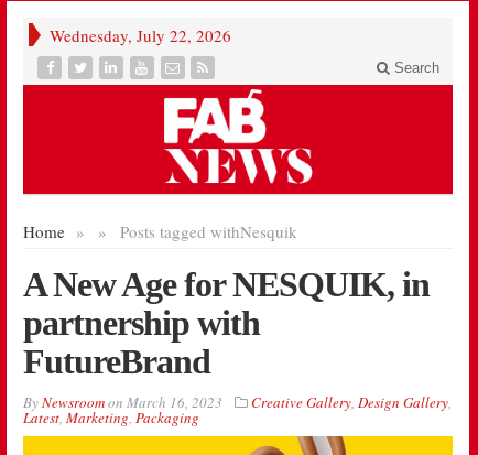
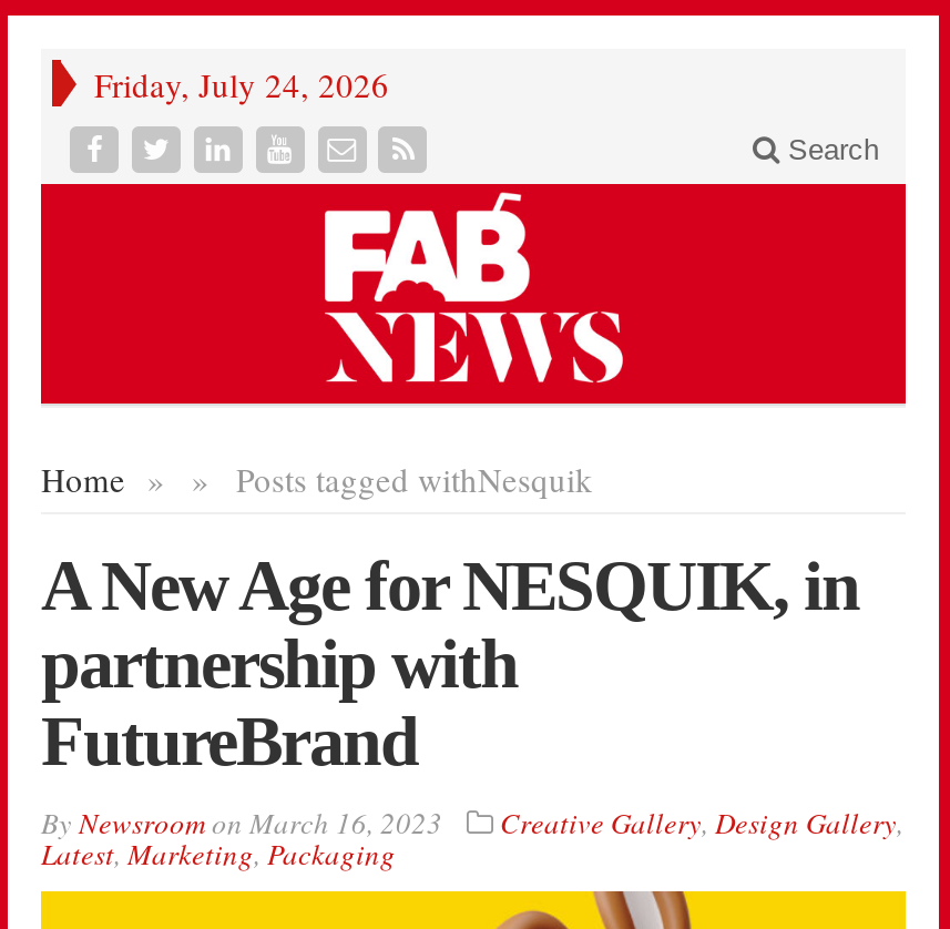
[50,24,231,46] Wednesday, July 22, 2026 -> [94,62,389,106] Friday, July 24, 2026

